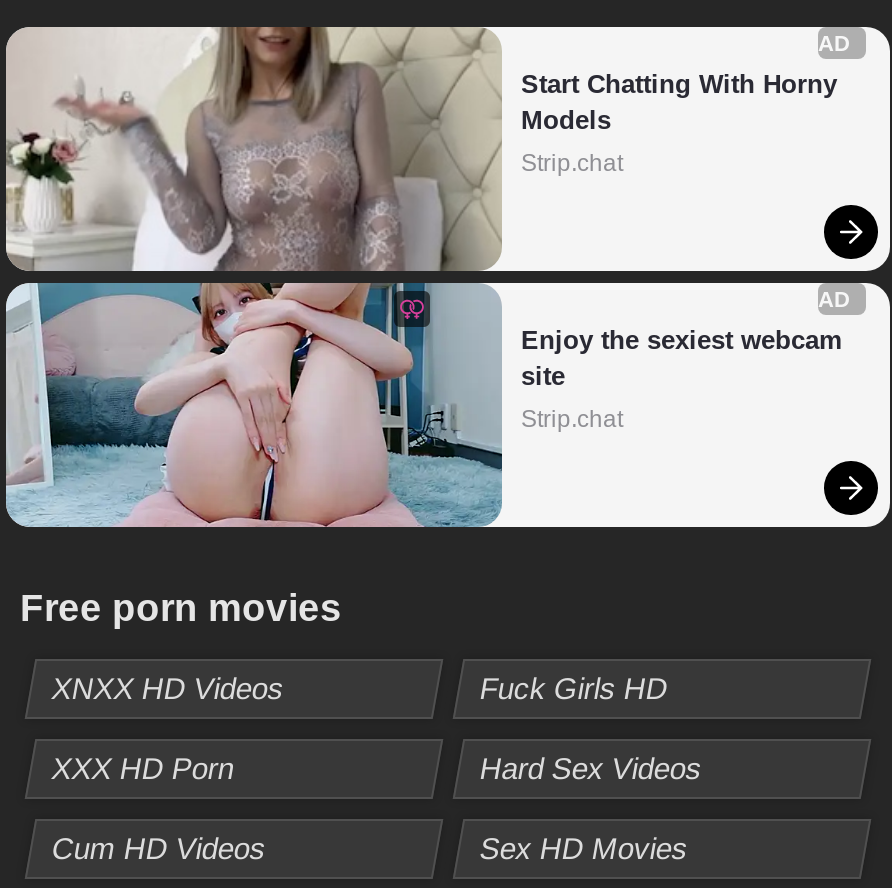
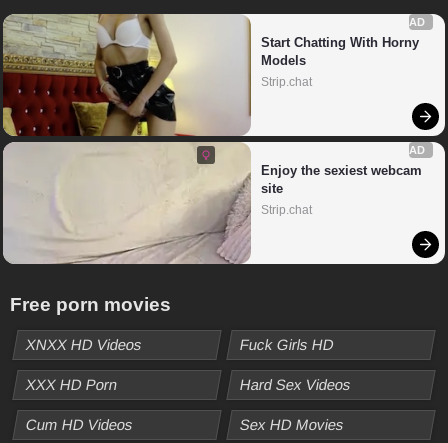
[6,25,502,527] [image] -> [3,14,251,264] [image]

